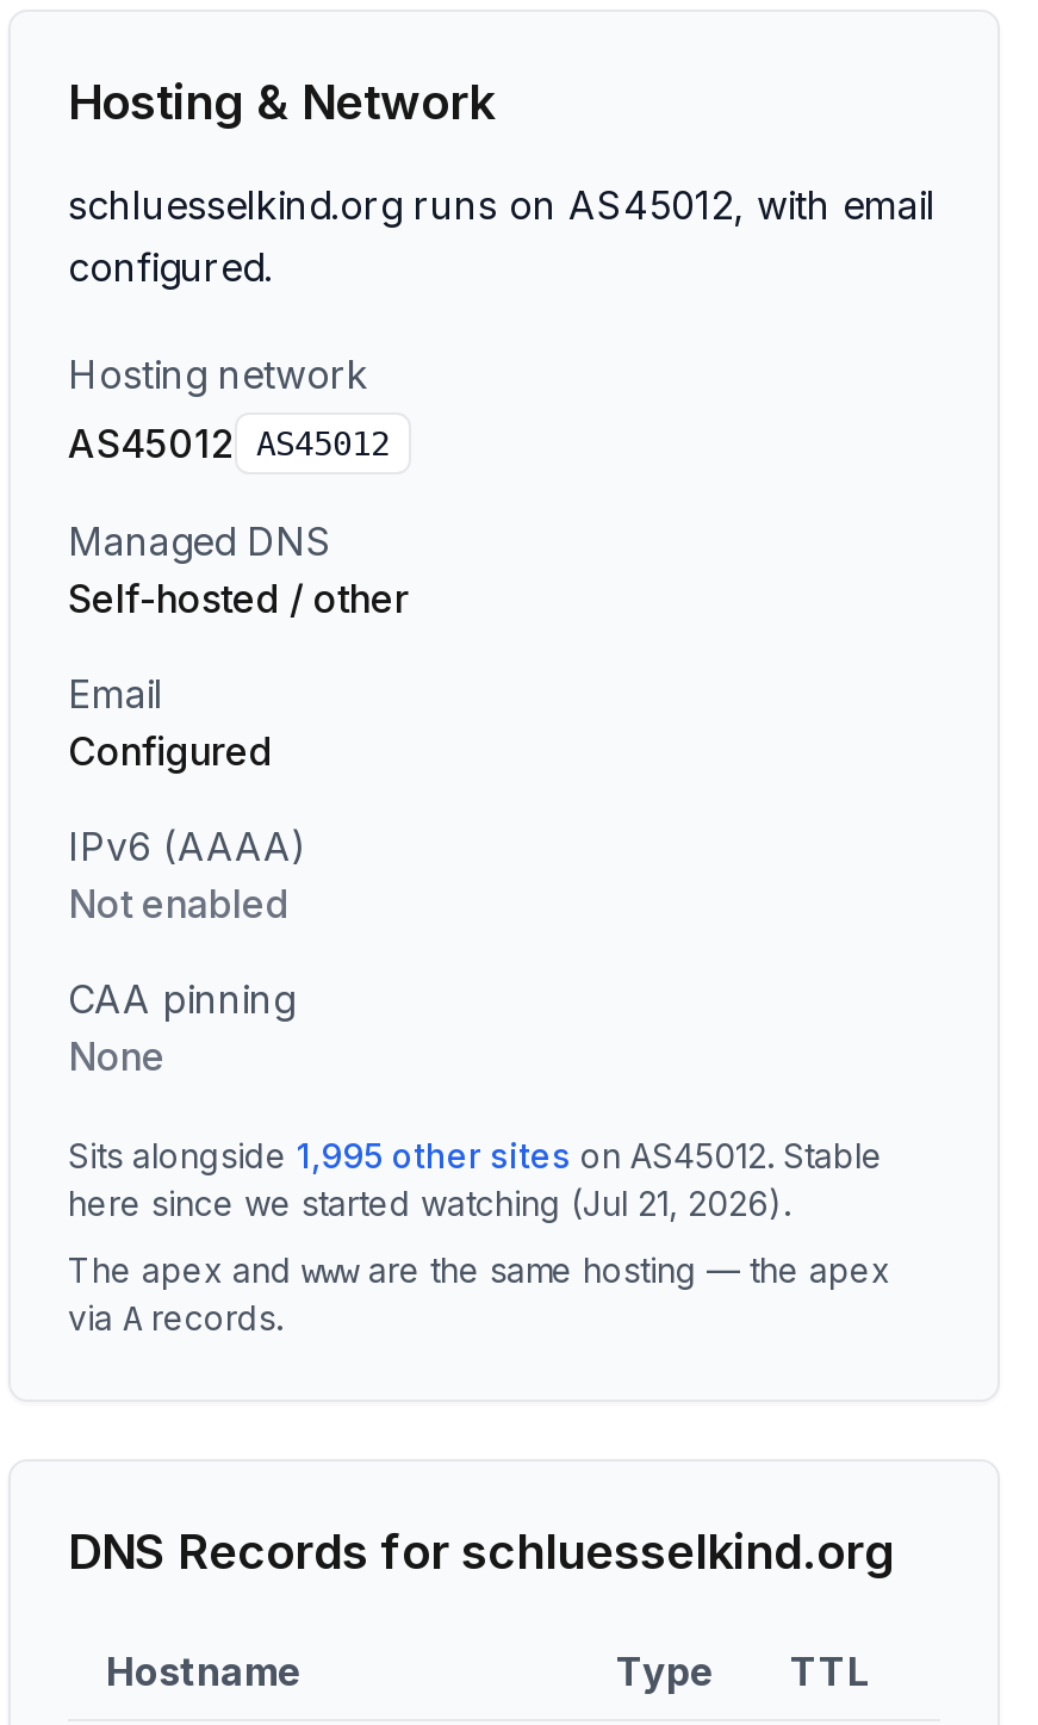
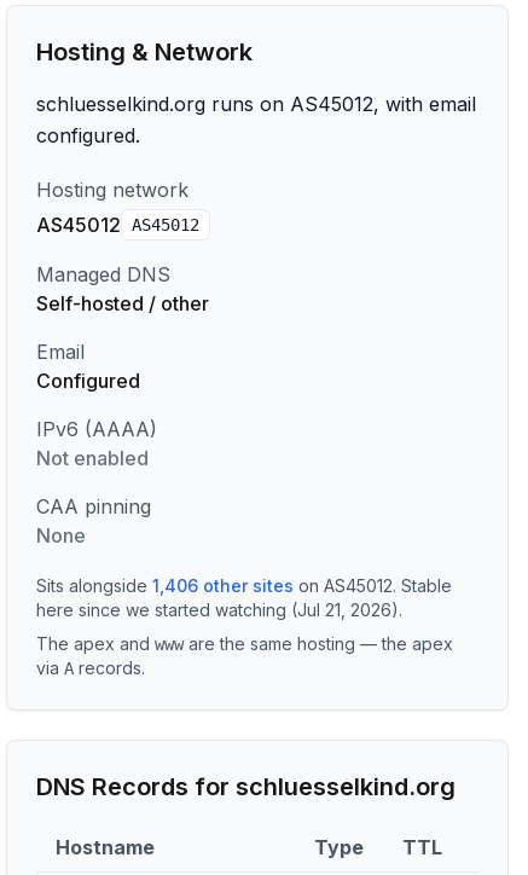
[68,1135,883,1175] Sits alongside 1,995 other sites on AS45012. Stable -> [36,575,452,596] Sits alongside 1,406 other sites on AS45012. Stable

